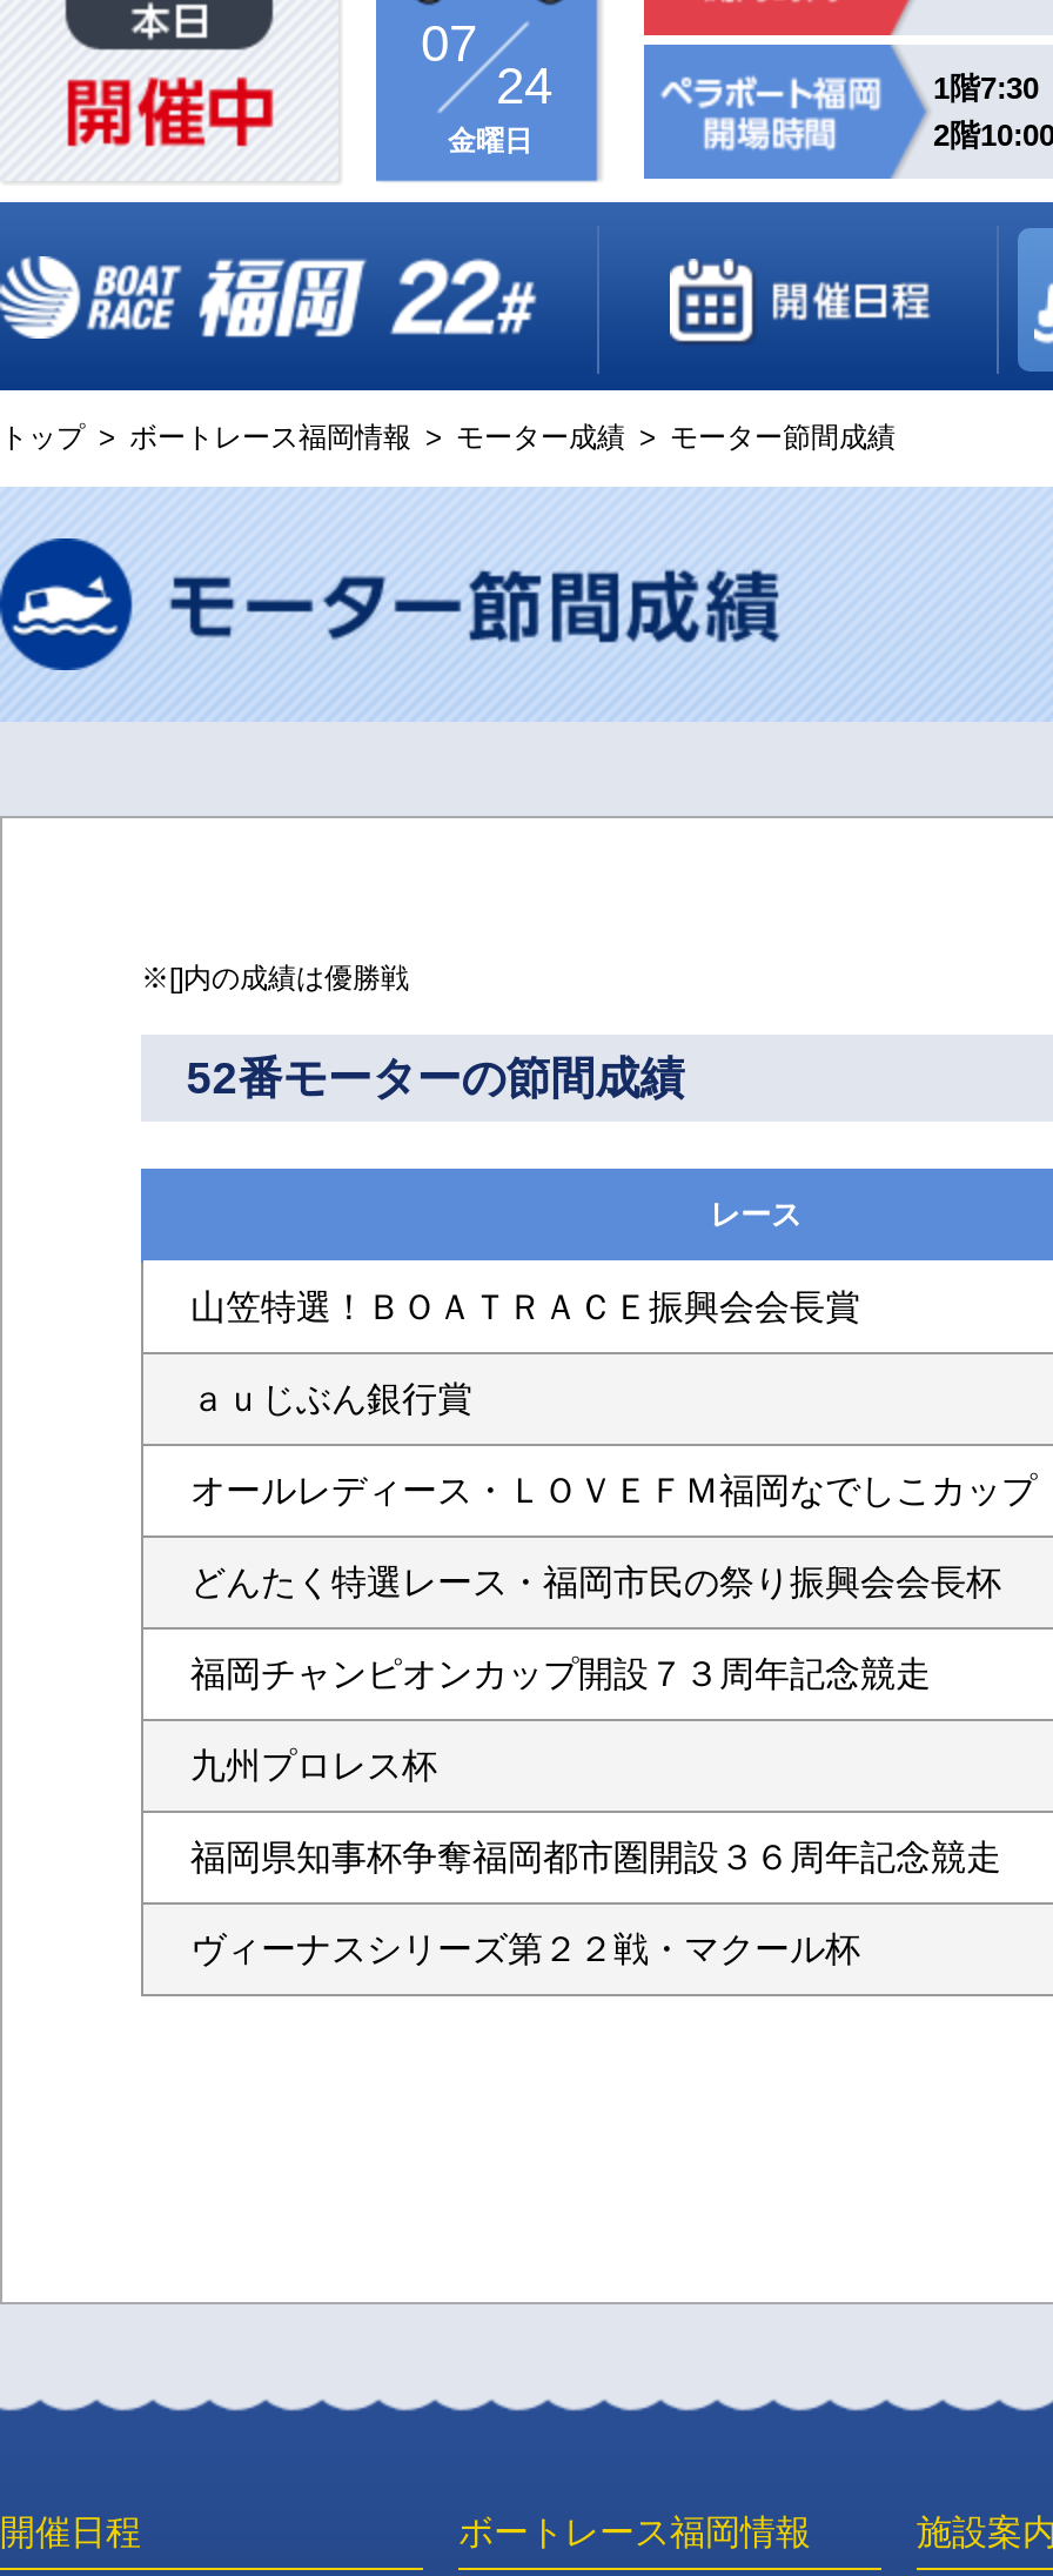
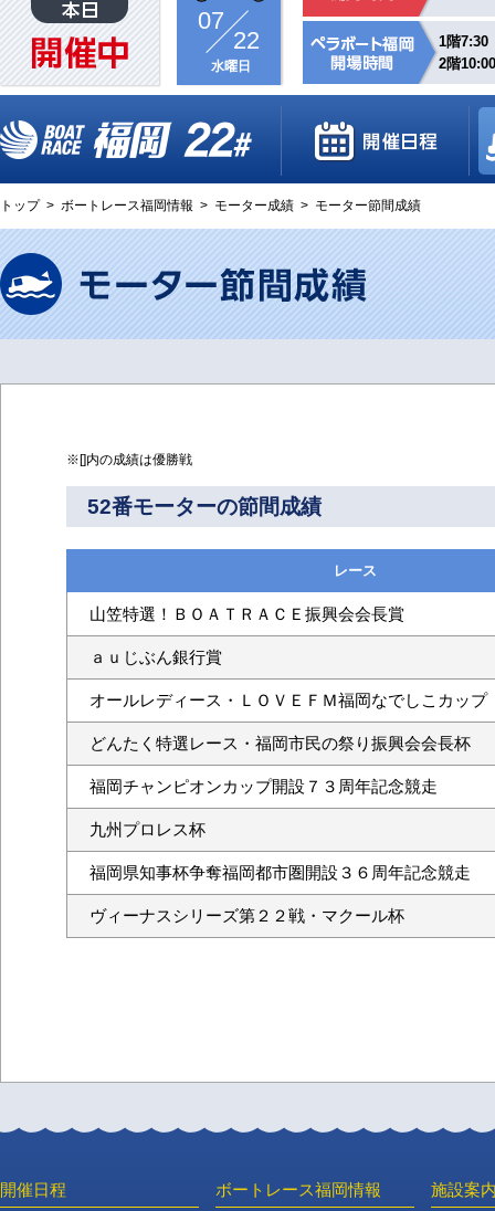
[496,56,552,115] 24 -> [233,27,260,54] 22
[448,125,532,158] 金曜日 -> [210,59,250,74] 水曜日

